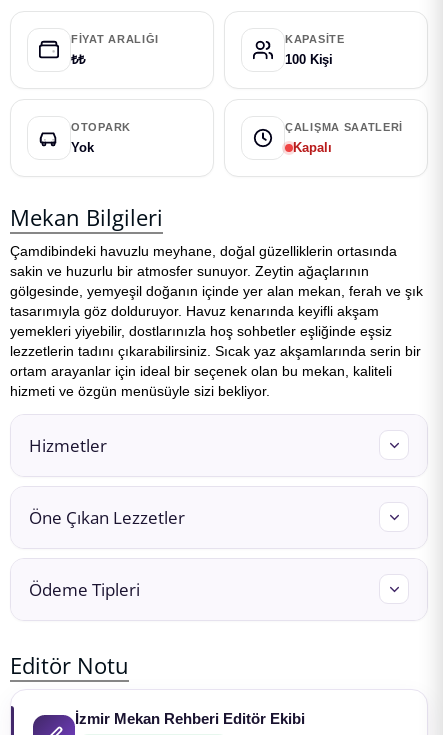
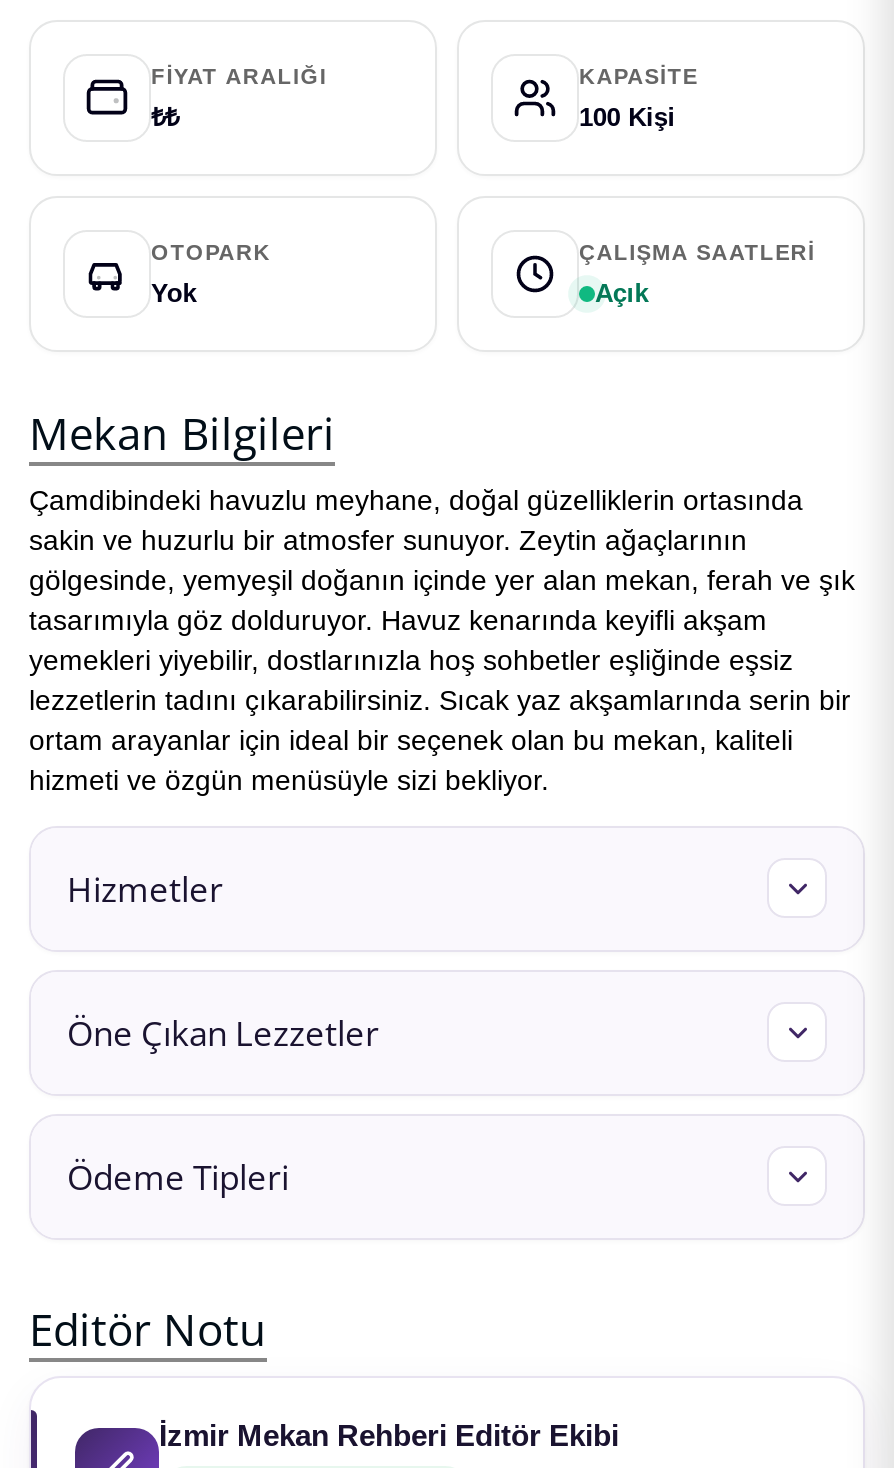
[293,140,331,155] Kapalı -> [595,277,648,307] Açık

